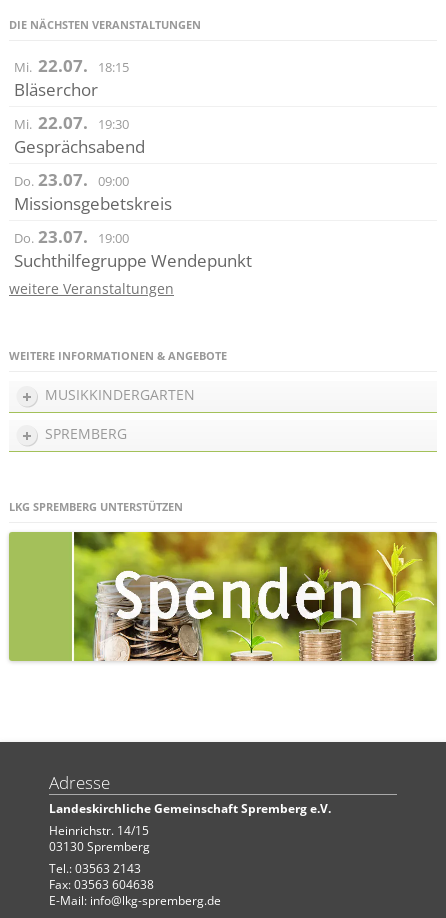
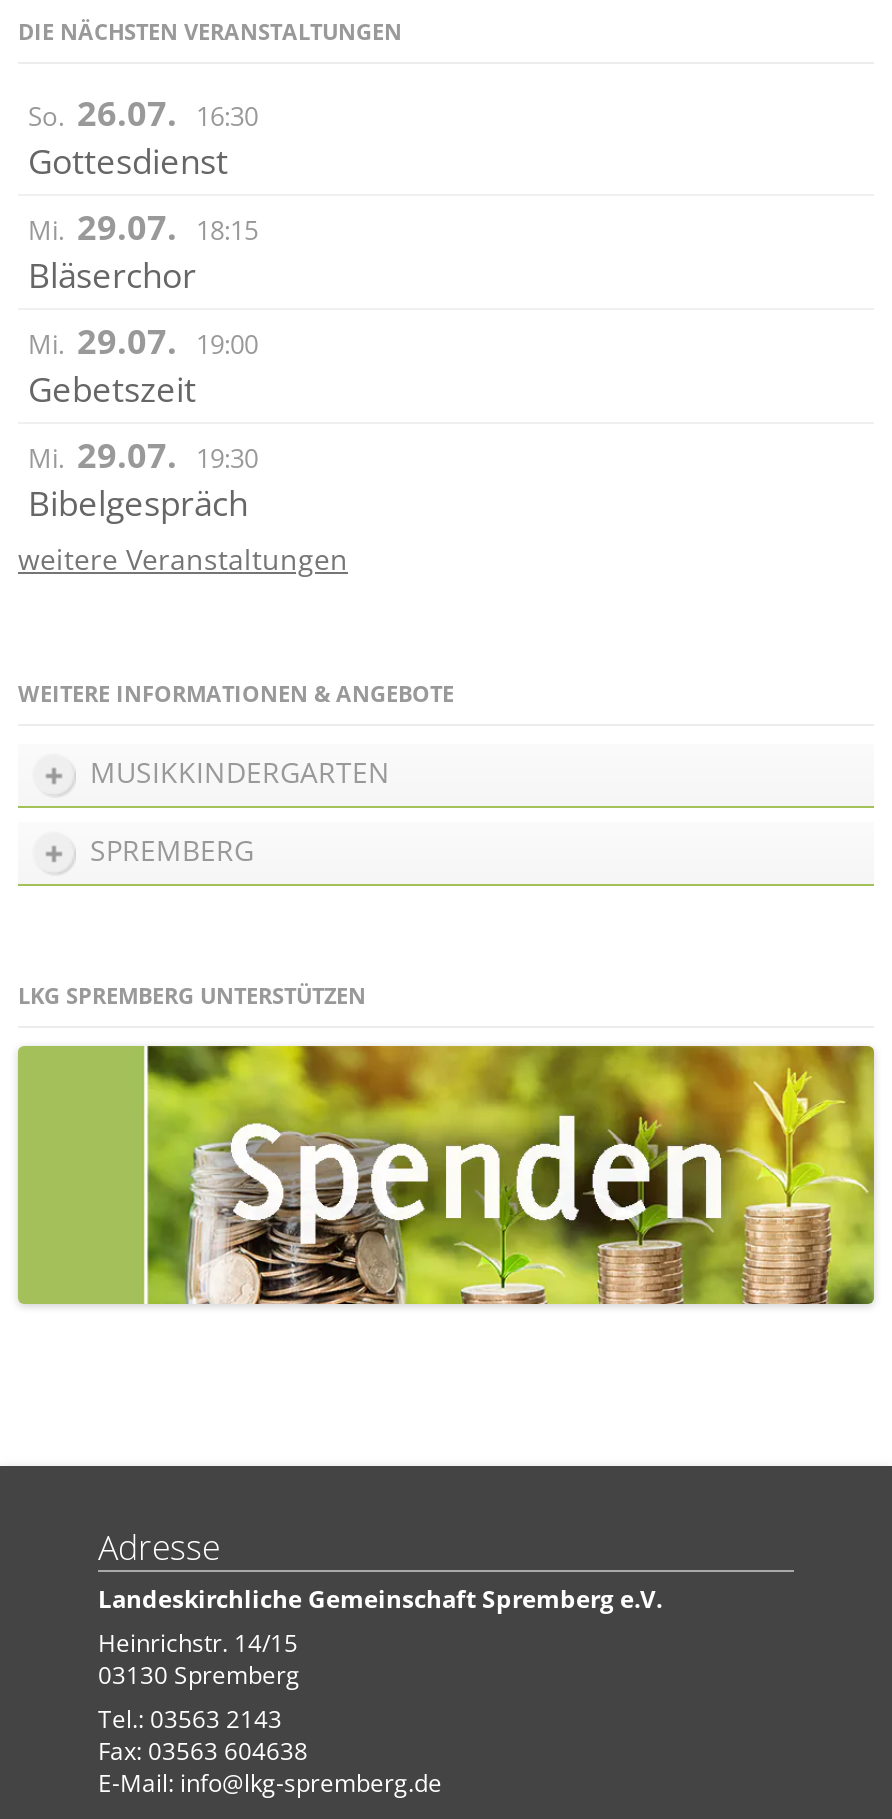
[14,54,129,77] Mi. 22.07. 18:15 -> [28,90,258,250] So. 26.07. 16:30 | Gottesdienst | Mi. 29.07. 18:15
moved [14,78,98,101] -> [28,252,196,298]: Bläserchor
[14,111,252,272] Mi. 22.07. 19:30 | Gesprächsabend | Do. 23.07. 09:00 | Missionsgebetskreis | Do. 23.07. 19:00 | Suchthilfegruppe Wendepunkt -> [28,318,258,526] Mi. 29.07. 19:00 | Gebetszeit | Mi. 29.07. 19:30 | Bibelgespräch

